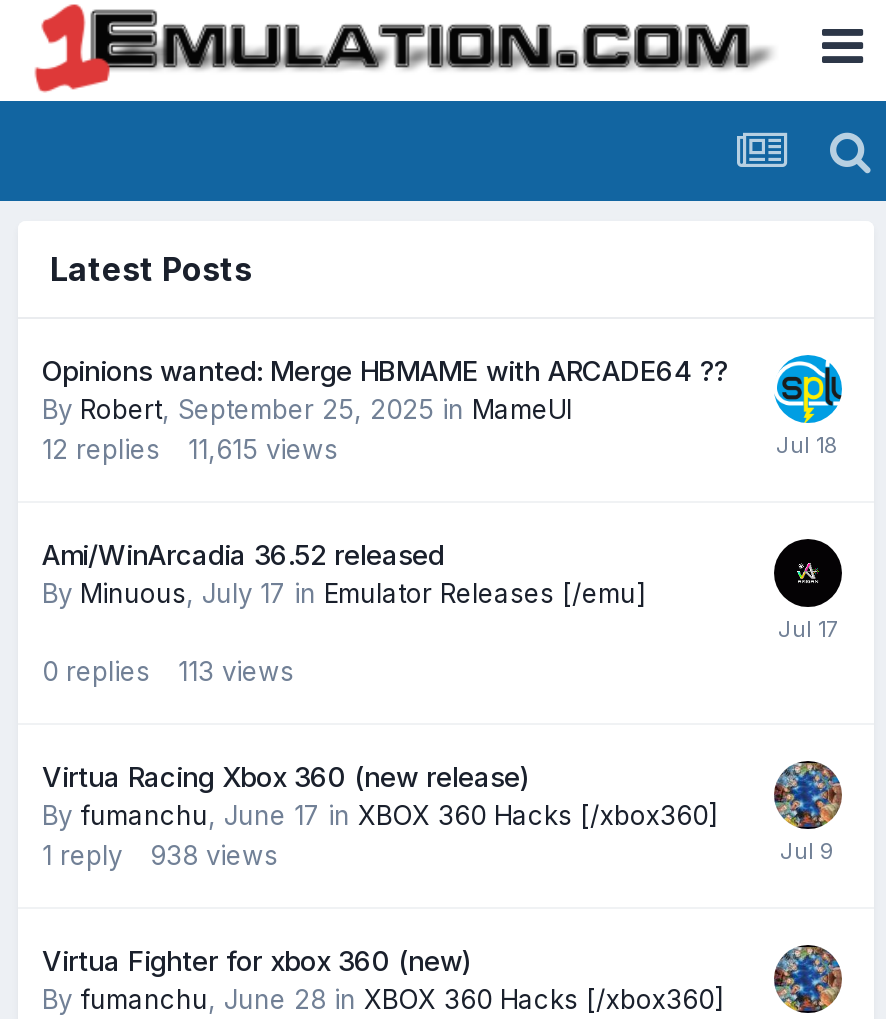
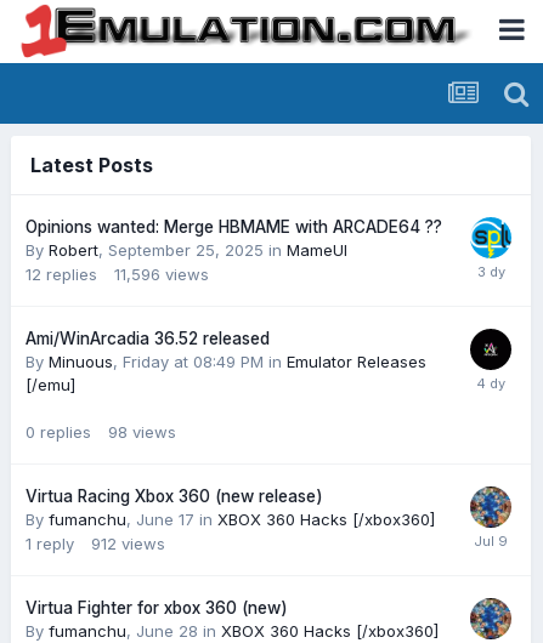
[42,433,338,465] 12 replies 11,615 views -> [26,264,209,284] 12 replies 11,596 views
[42,577,644,609] By Minuous, July 17 in Emulator Releases [/emu] -> [26,352,426,394] By Minuous, Friday at 08:49 PM in Emulator Releases | [/emu]
[42,655,294,687] 0 replies 113 views -> [26,422,176,442] 0 replies 98 views
[42,839,278,871] 1 reply 938 views -> [26,534,165,553] 1 reply 912 views

